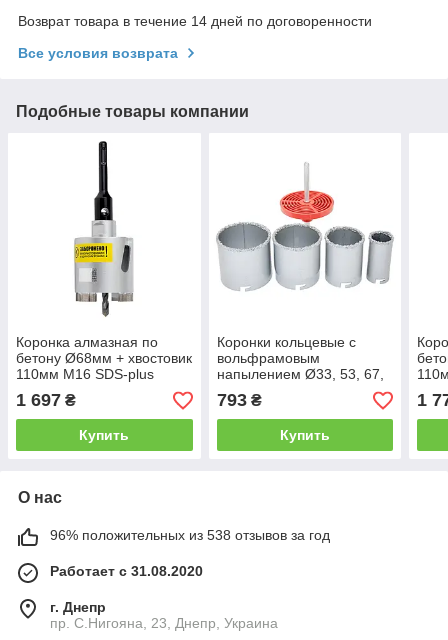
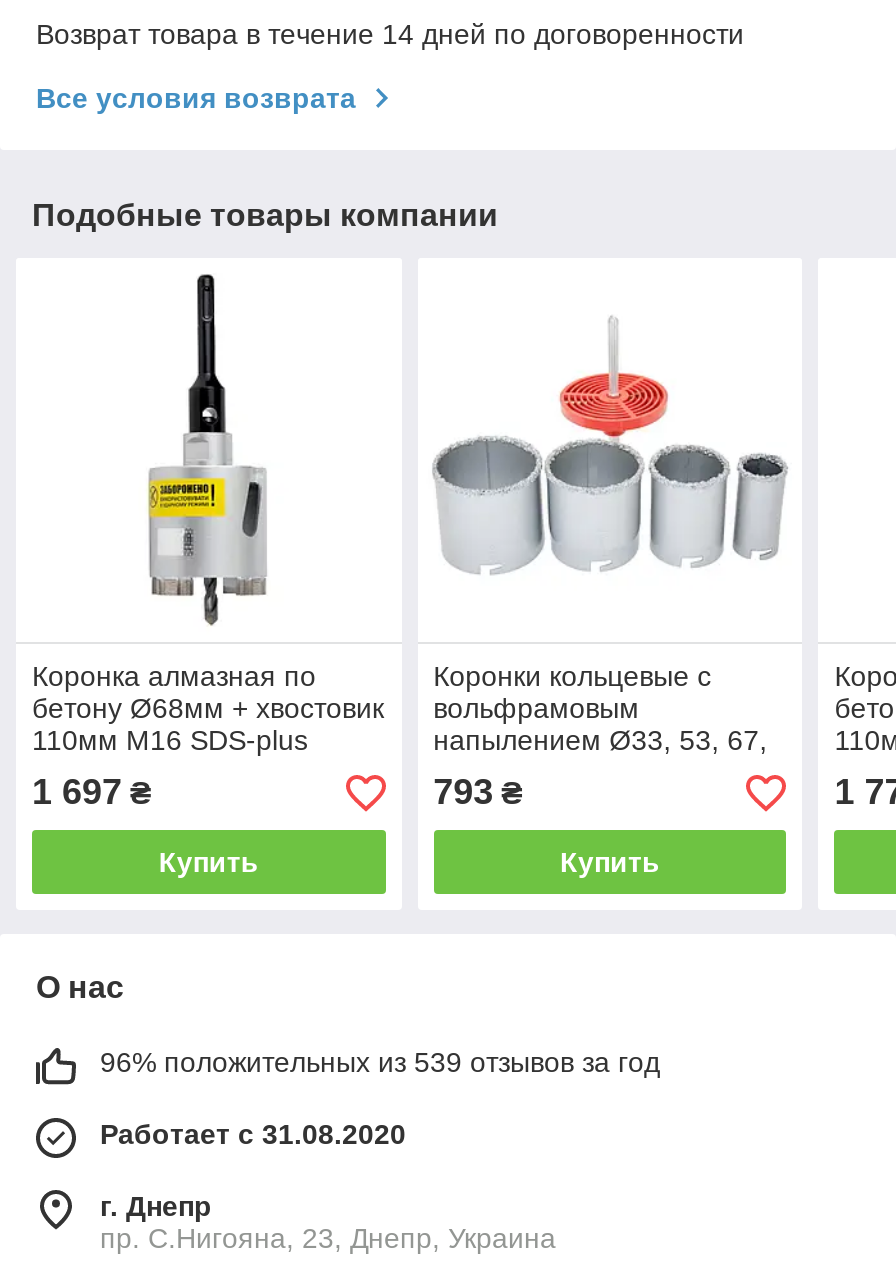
[50,527,330,543] 96% положительных из 538 отзывов за год -> [100,1046,660,1078] 96% положительных из 539 отзывов за год

